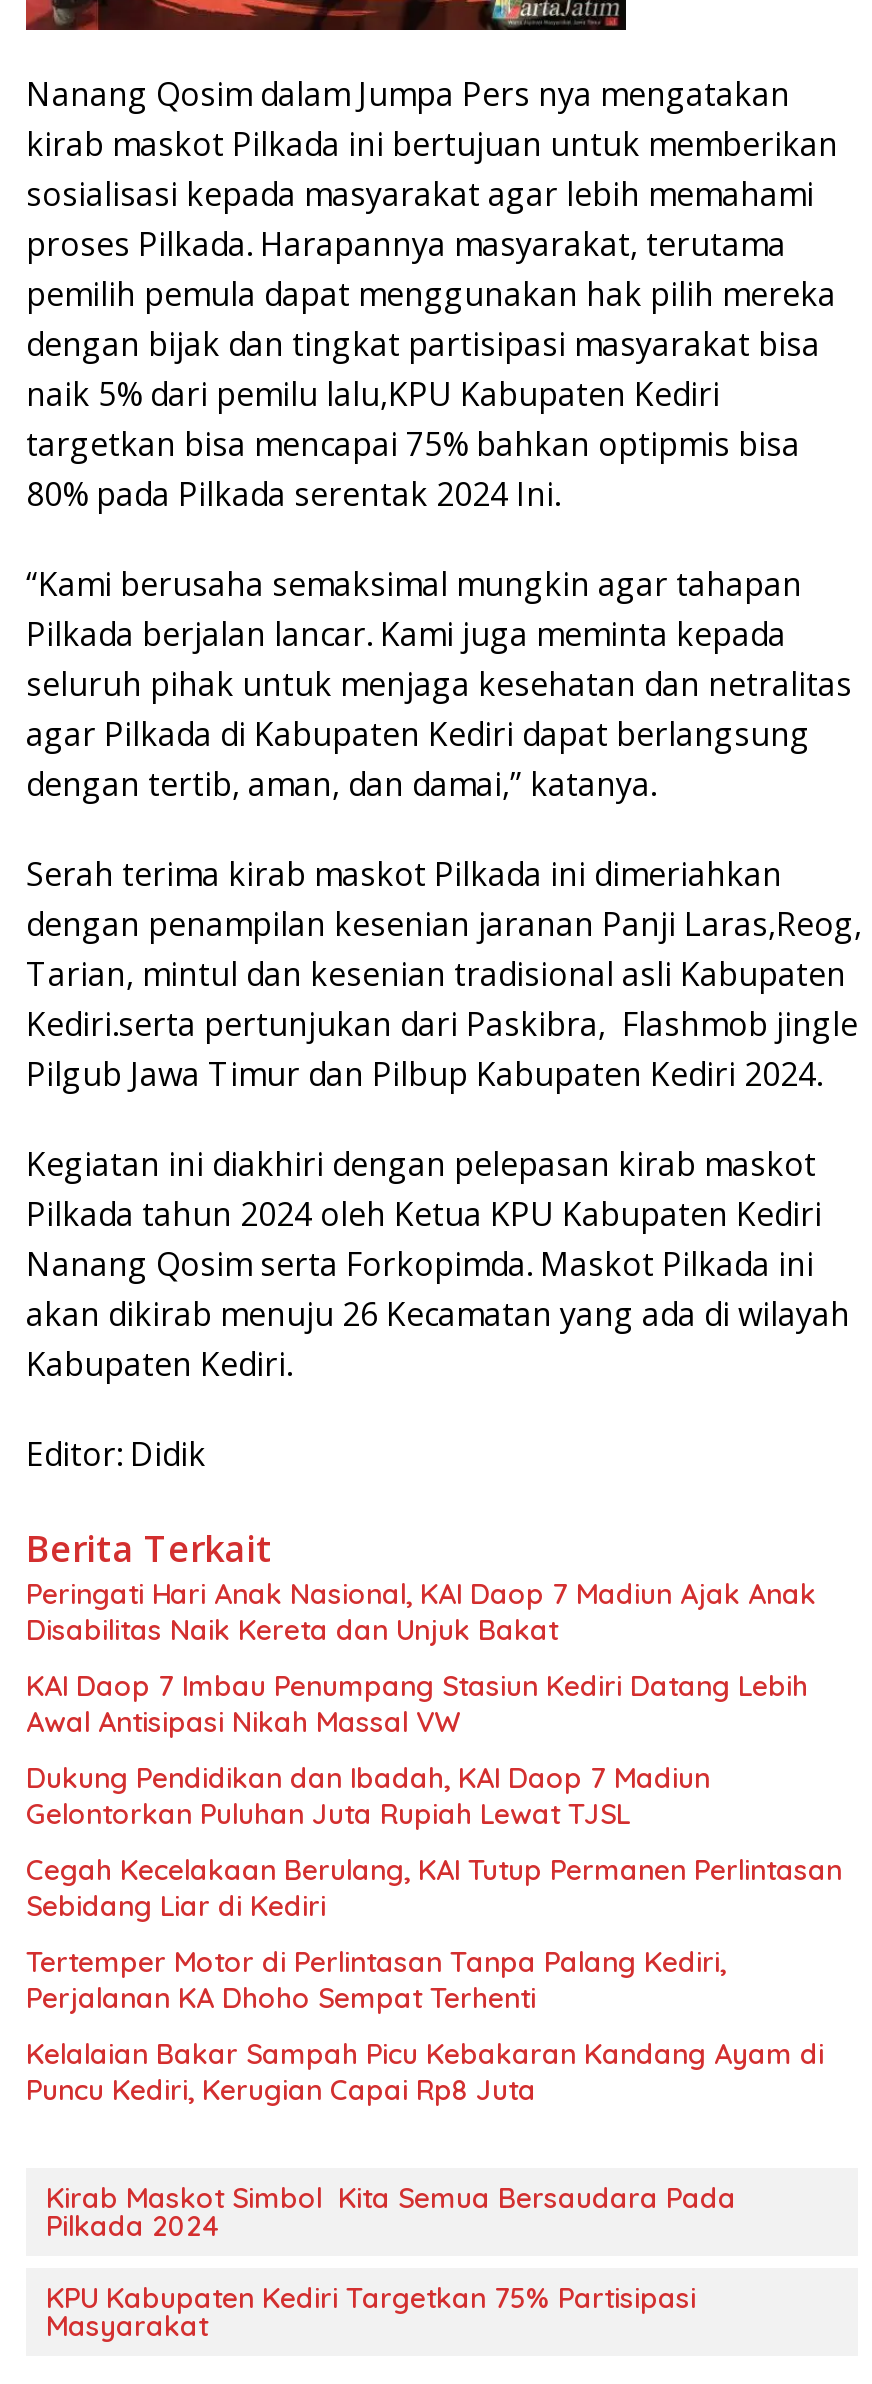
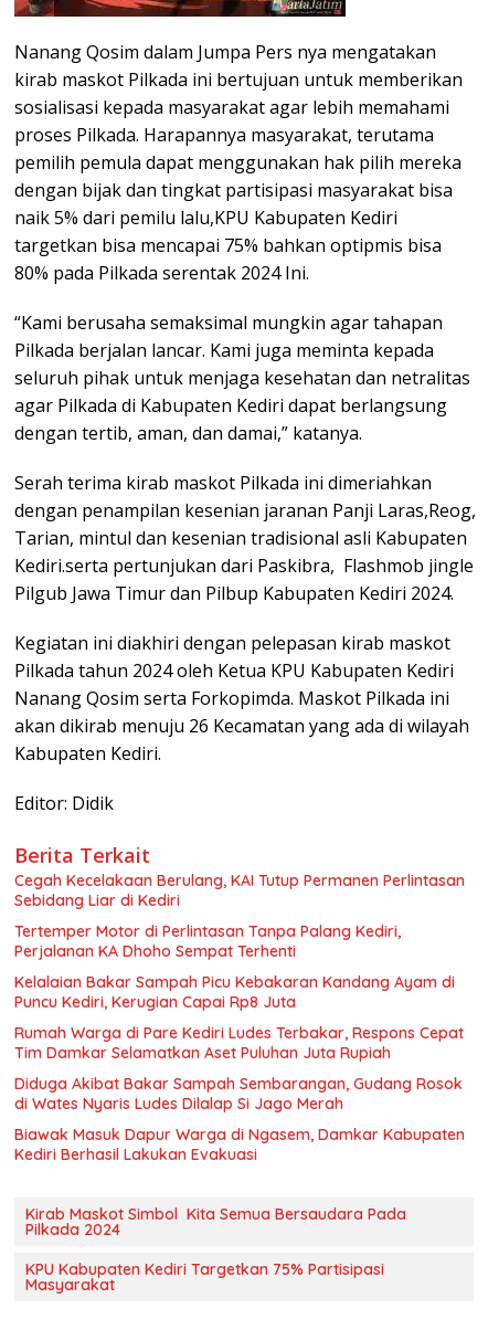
[26,1576,816,1832] Peringati Hari Anak Nasional, KAI Daop 7 Madiun Ajak Anak | Disabilitas Naik Kereta dan Unjuk Bakat | KAI Daop 7 Imbau Penumpang Stasiun Kediri Datang Lebih | Awal Antisipasi Nikah Massal VW | Dukung Pendidikan dan Ibadah, KAI Daop 7 Madiun | Gelontorkan Puluhan Juta Rupiah Lewat TJSL -> none
moved [26,1852,842,2108] -> [14,871,465,1012]: Cegah Kecelakaan Berulang, KAI Tutup Permanen Perlintasan | Sebidang Liar di Kediri | Tertemper Motor di Perlintasan Tanpa Palang Kediri, | Perjalanan KA Dhoho Sempat Terhenti | Kelalaian Bakar Sampah Picu Kebakaran Kandang Ayam di | Puncu Kediri, Kerugian Capai Rp8 Juta
none -> [14,1023,465,1164] Rumah Warga di Pare Kediri Ludes Terbakar, Respons Cepat | Tim Damkar Selamatkan Aset Puluhan Juta Rupiah | Diduga Akibat Bakar Sampah Sembarangan, Gudang Rosok | di Wates Nyaris Ludes Dilalap Si Jago Merah | Biawak Masuk Dapur Warga di Ngasem, Damkar Kabupaten | Kediri Berhasil Lakukan Evakuasi

